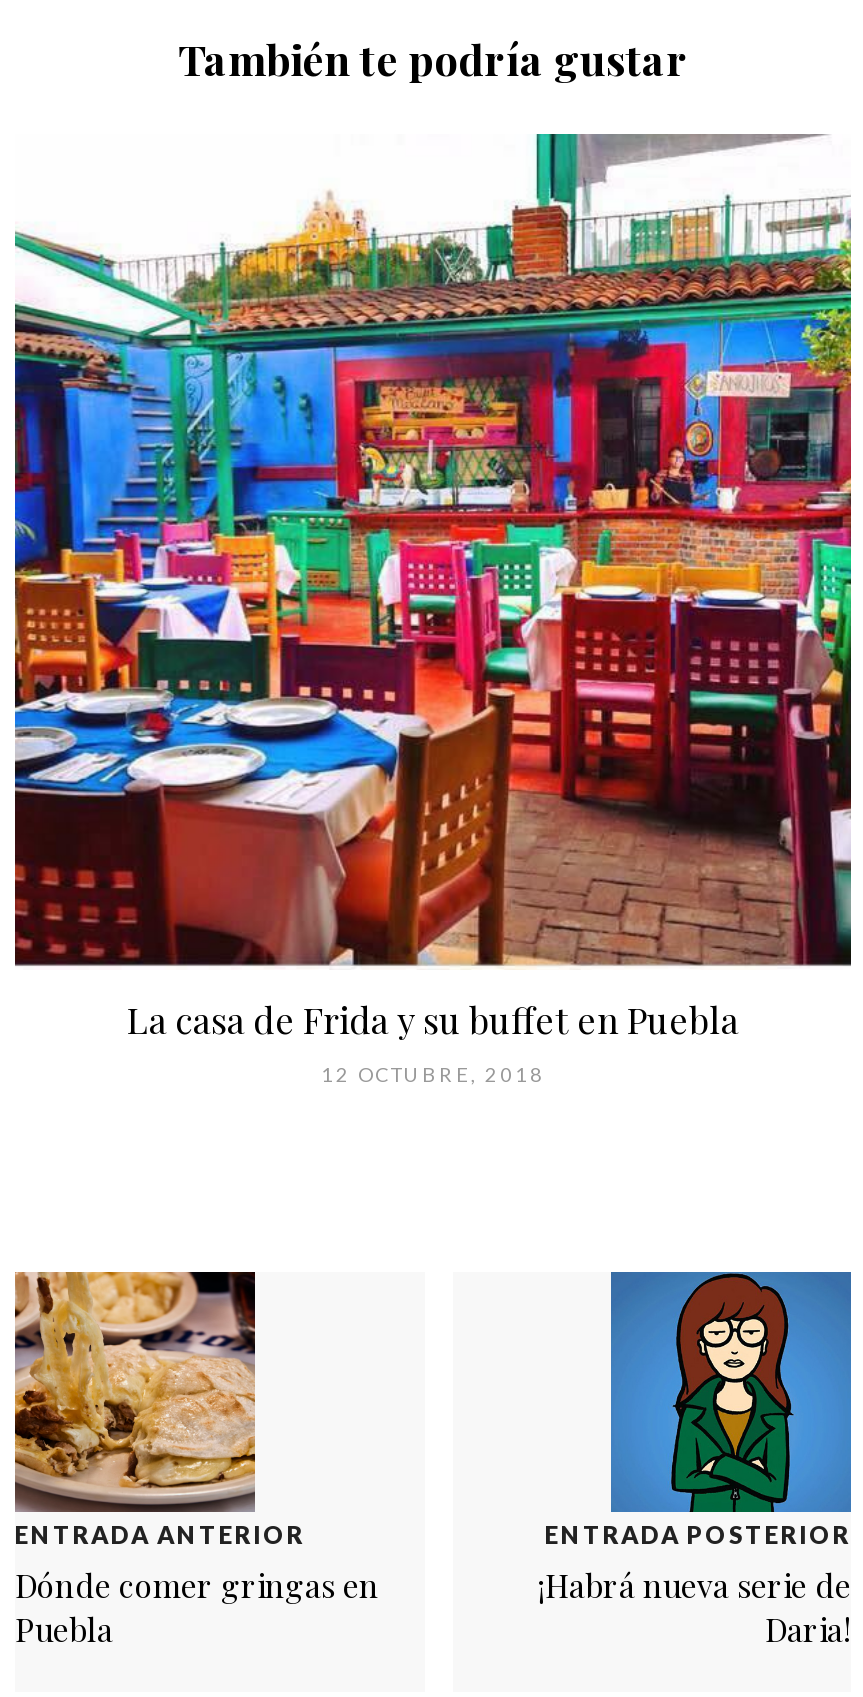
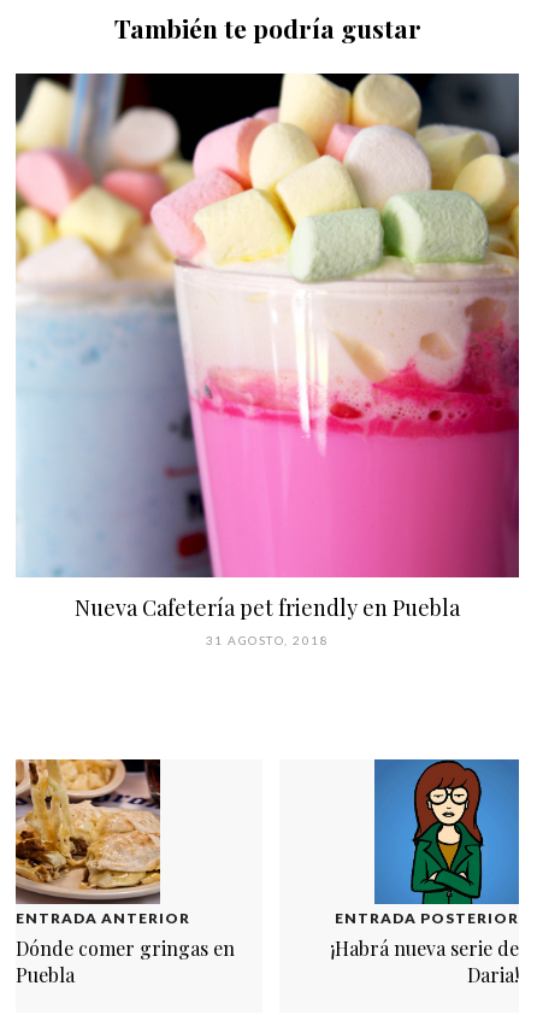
[13,133,853,1086] [image] | La casa de Frida y su buffet en Puebla | 12 OCTUBRE, 2018 -> [14,72,520,648] [image] | Nueva Cafetería pet friendly en Puebla | 31 AGOSTO, 2018

